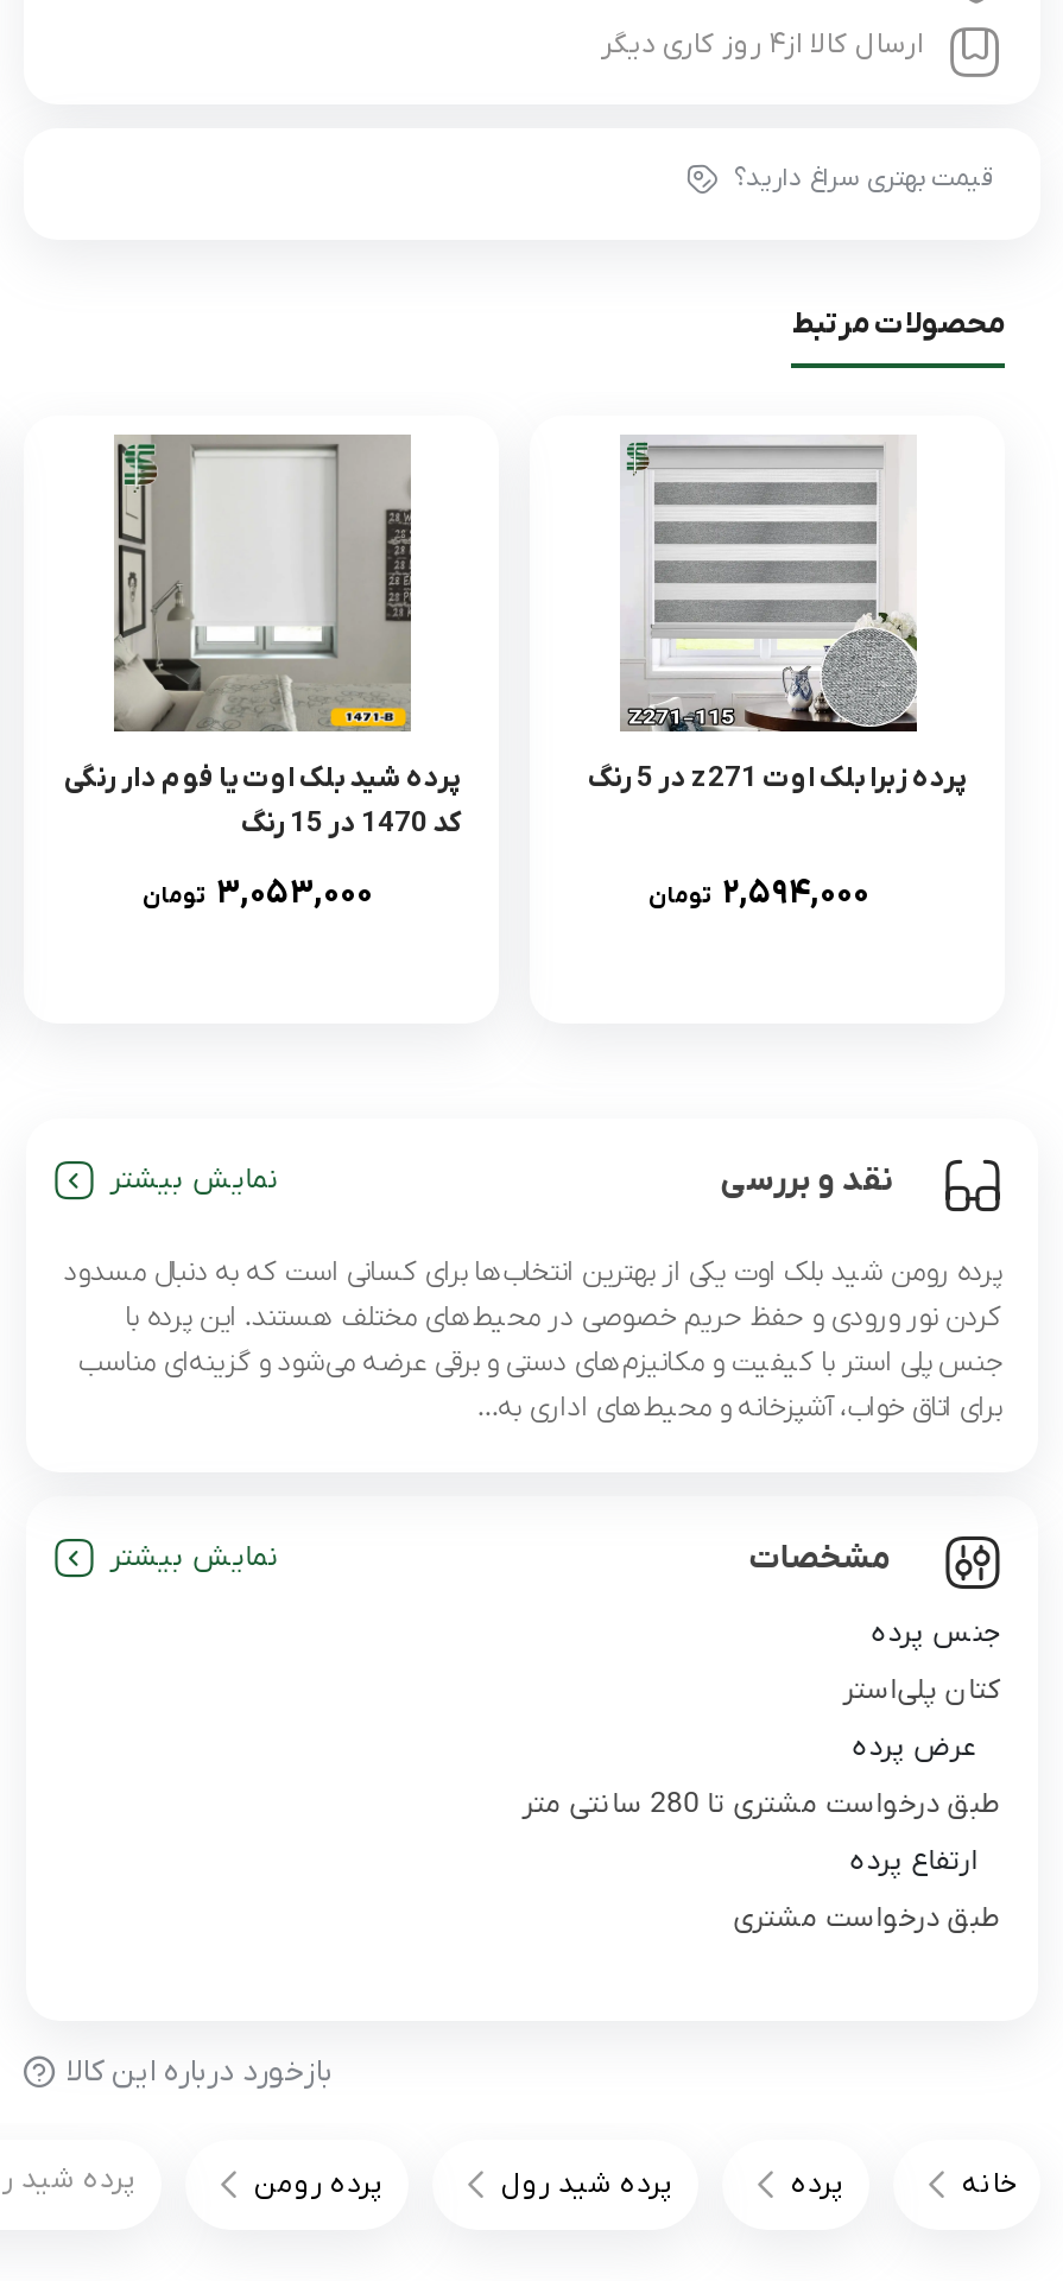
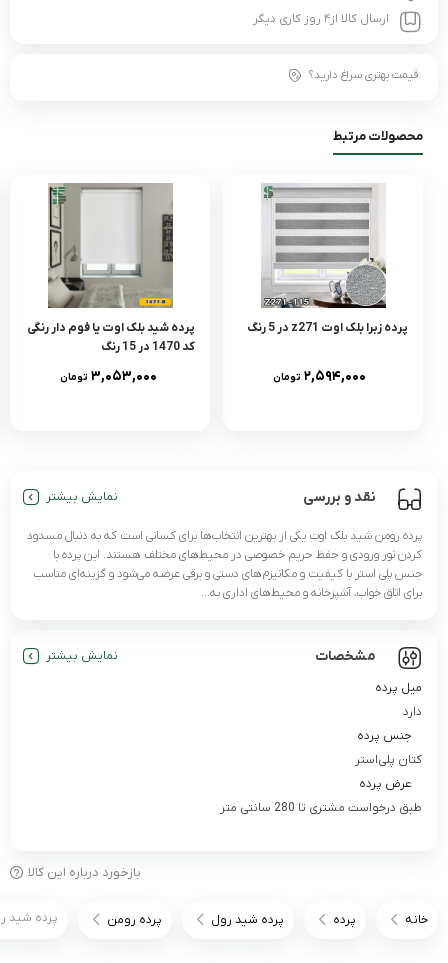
none -> [375,680,422,720] میل پرده | دارد
moved [843,1615,1002,1767] -> [355,728,422,792]: جنس پرده | کتان پلی‌استر | عرض پرده
[734,1843,1002,1938] ارتفاع پرده | طبق درخواست مشتری -> none

